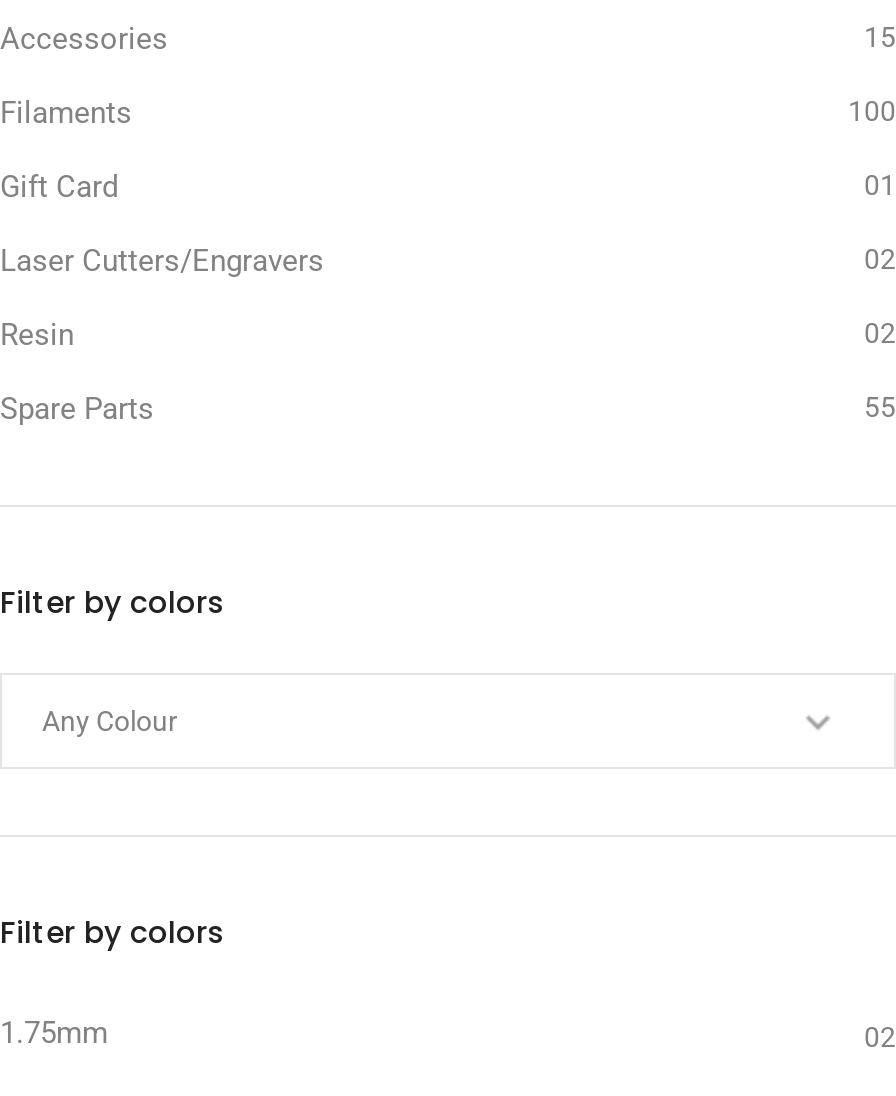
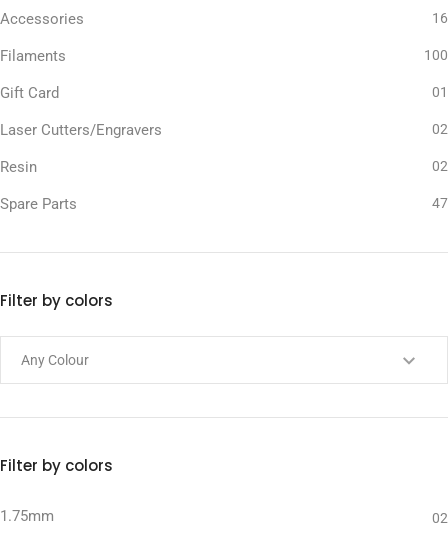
[864,21,896,53] 15 -> [432,10,448,26] 16
[864,391,896,423] 55 -> [432,195,448,211] 47

